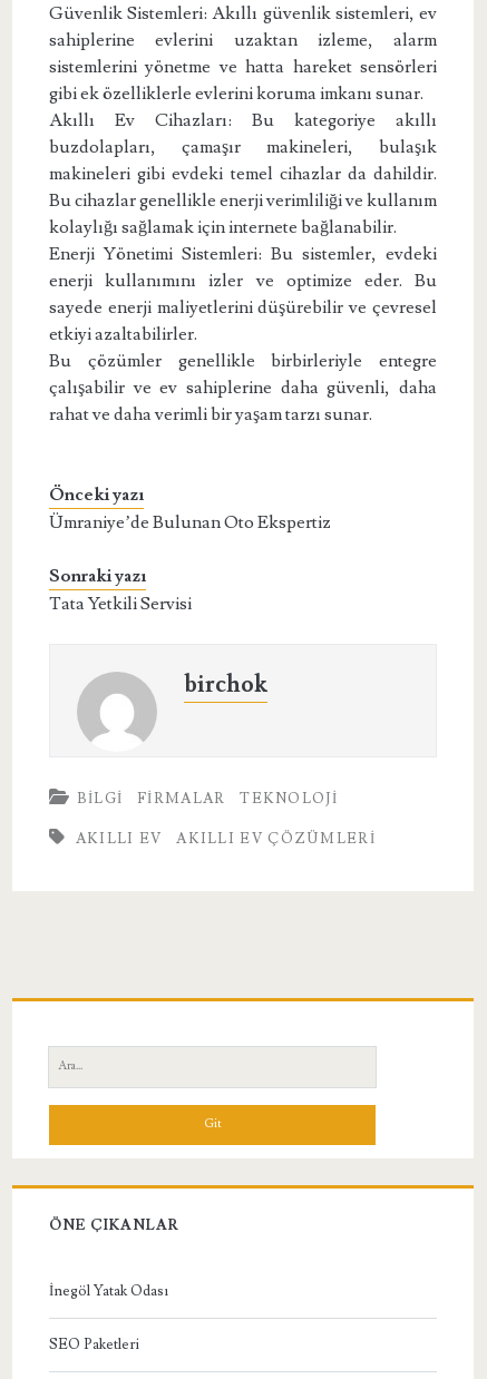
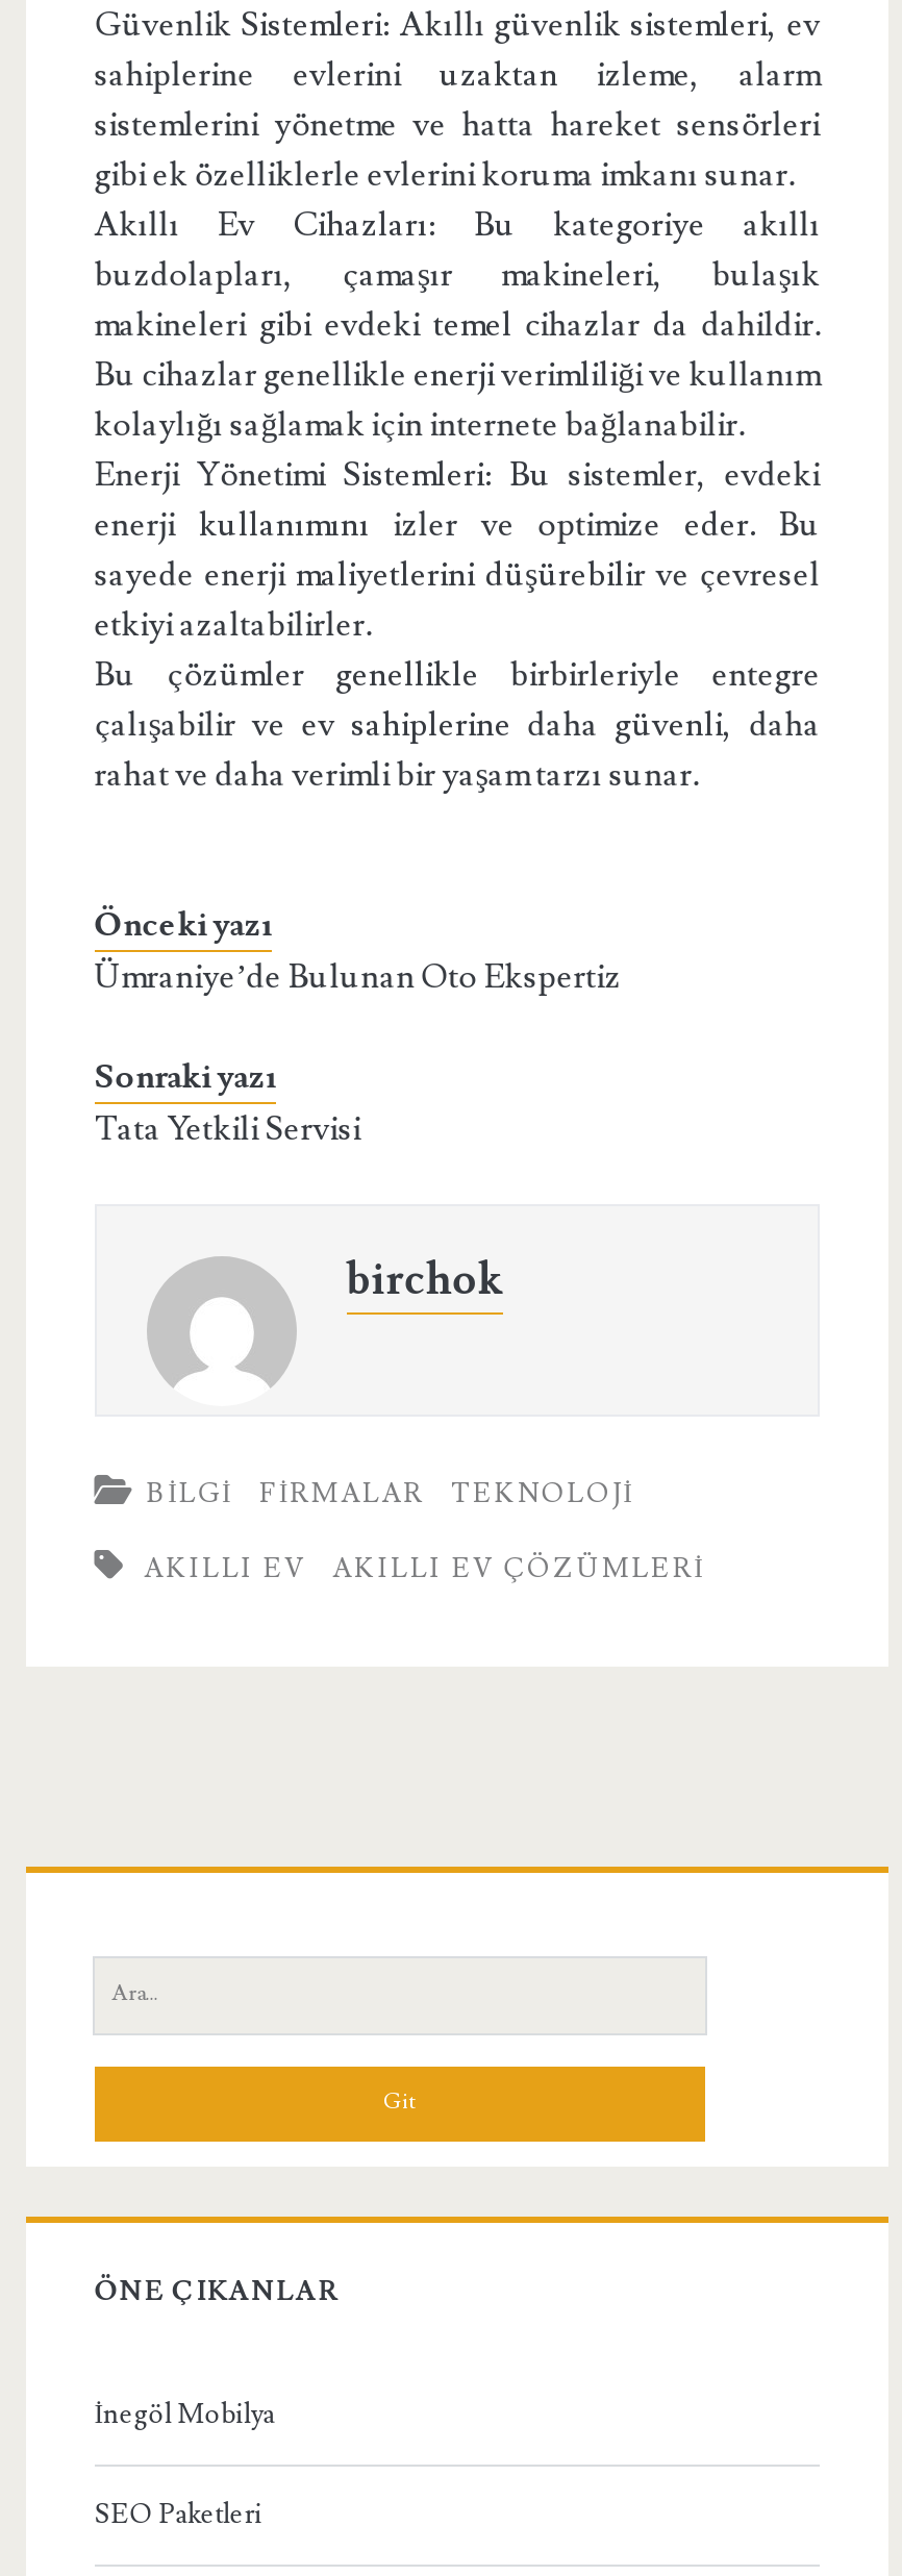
[49,1282,168,1299] İnegöl Yatak Odası -> [94,2397,276,2430] İnegöl Mobilya

